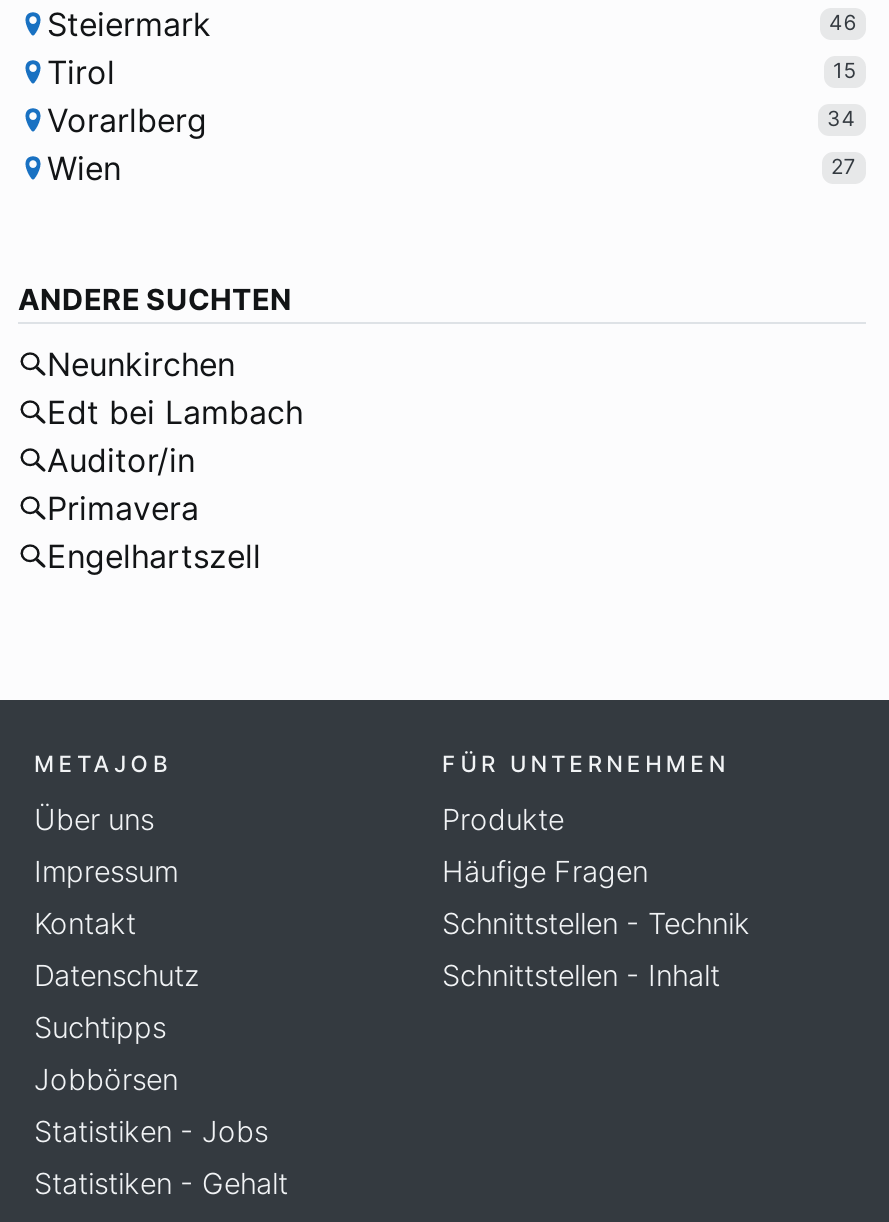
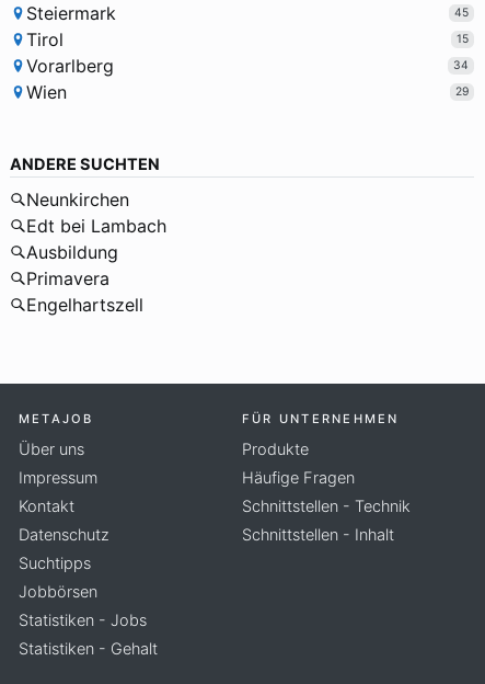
[829,10,856,36] 46 -> [454,6,469,20] 45
[831,154,856,180] 27 -> [455,85,469,99] 29
[47,440,195,480] Auditor/in -> [26,241,118,263] Ausbildung

